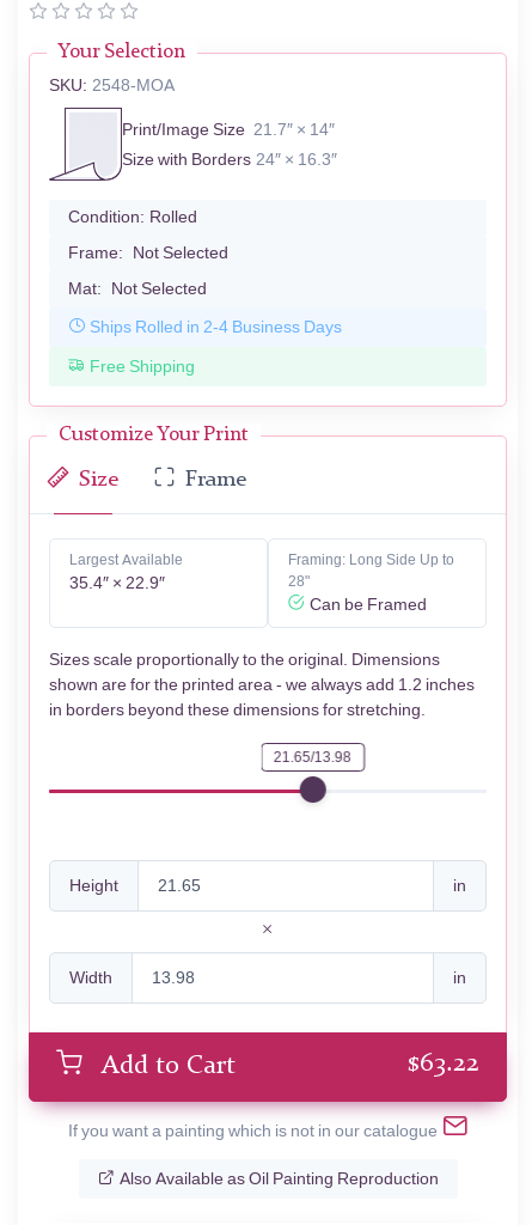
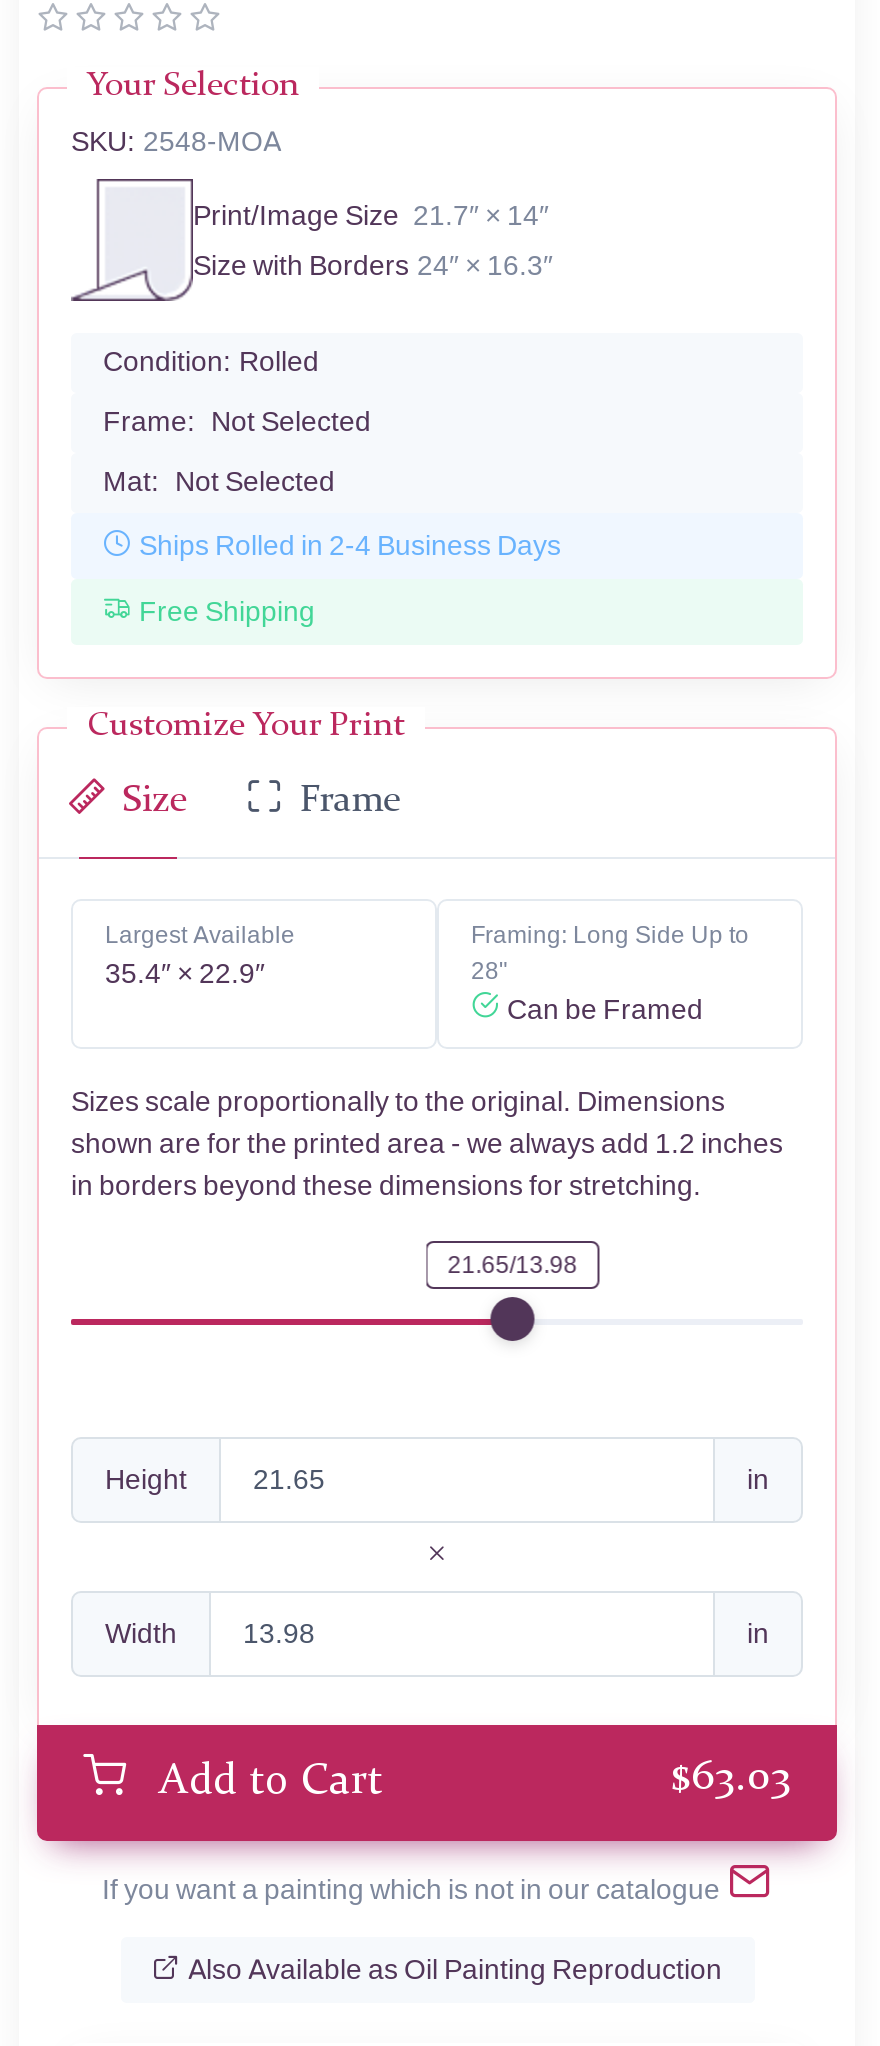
[408,1052,479,1077] $63.22 -> [671,1758,791,1800] $63.03

